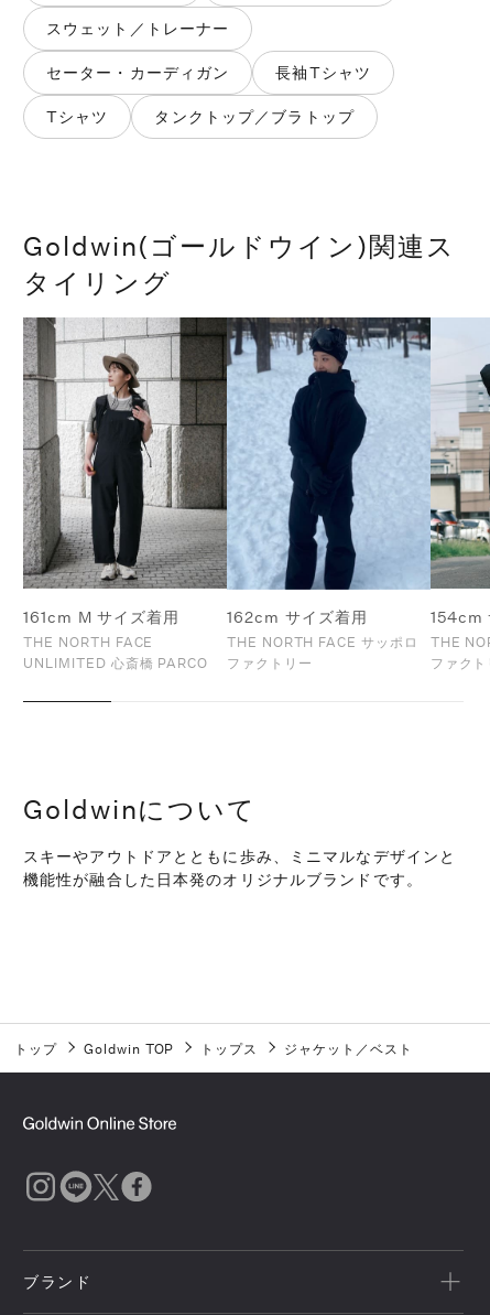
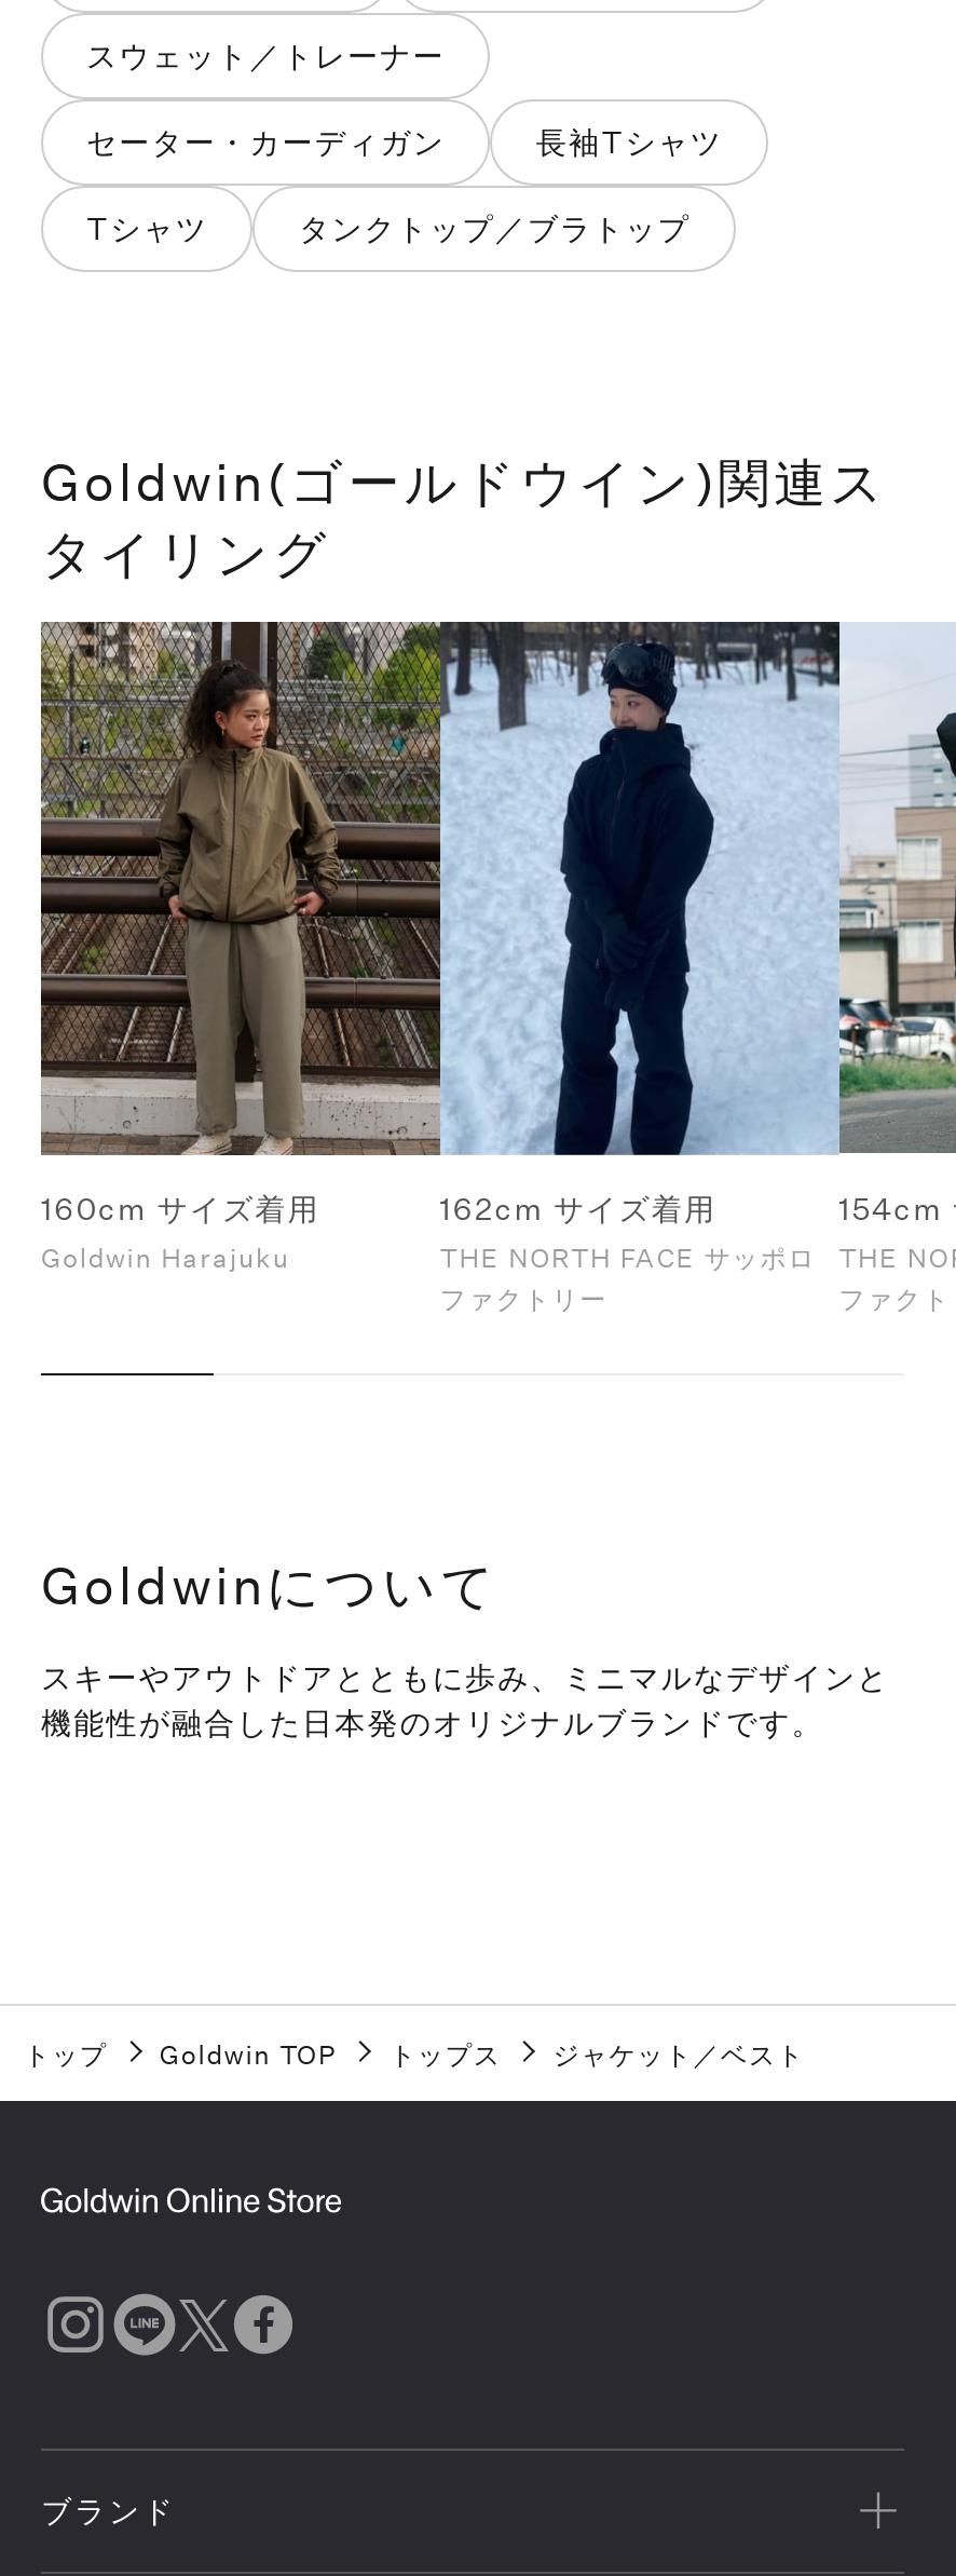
[23,317,227,672] [image] | 161cm M サイズ着用 | THE NORTH FACE | UNLIMITED 心斎橋 PARCO -> [41,620,440,1275] [image] | 160cm サイズ着用 | Goldwin Harajuku

